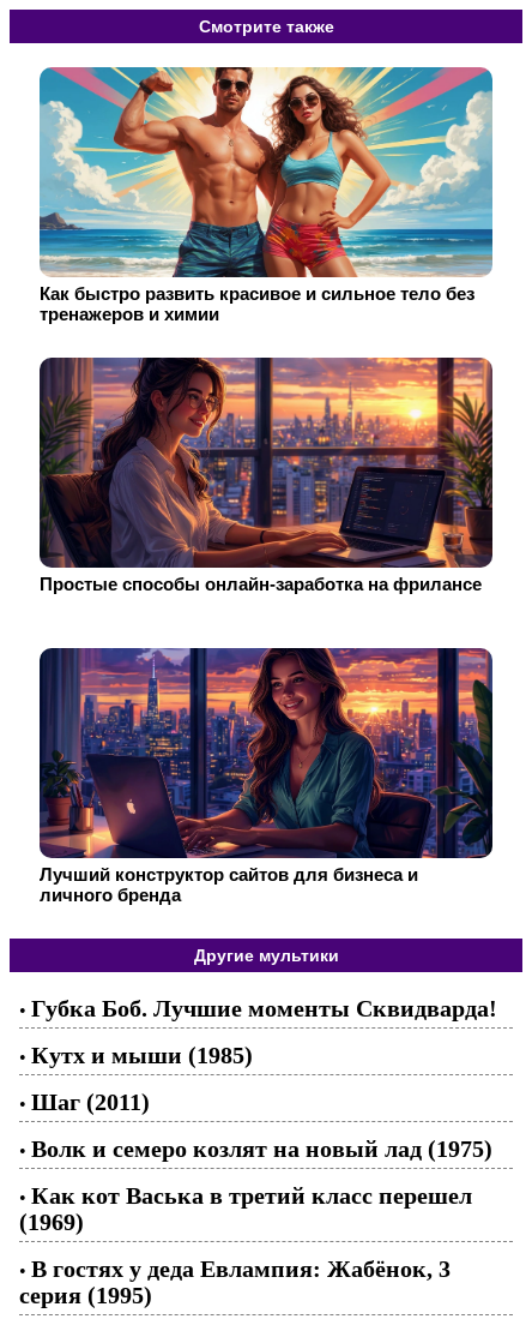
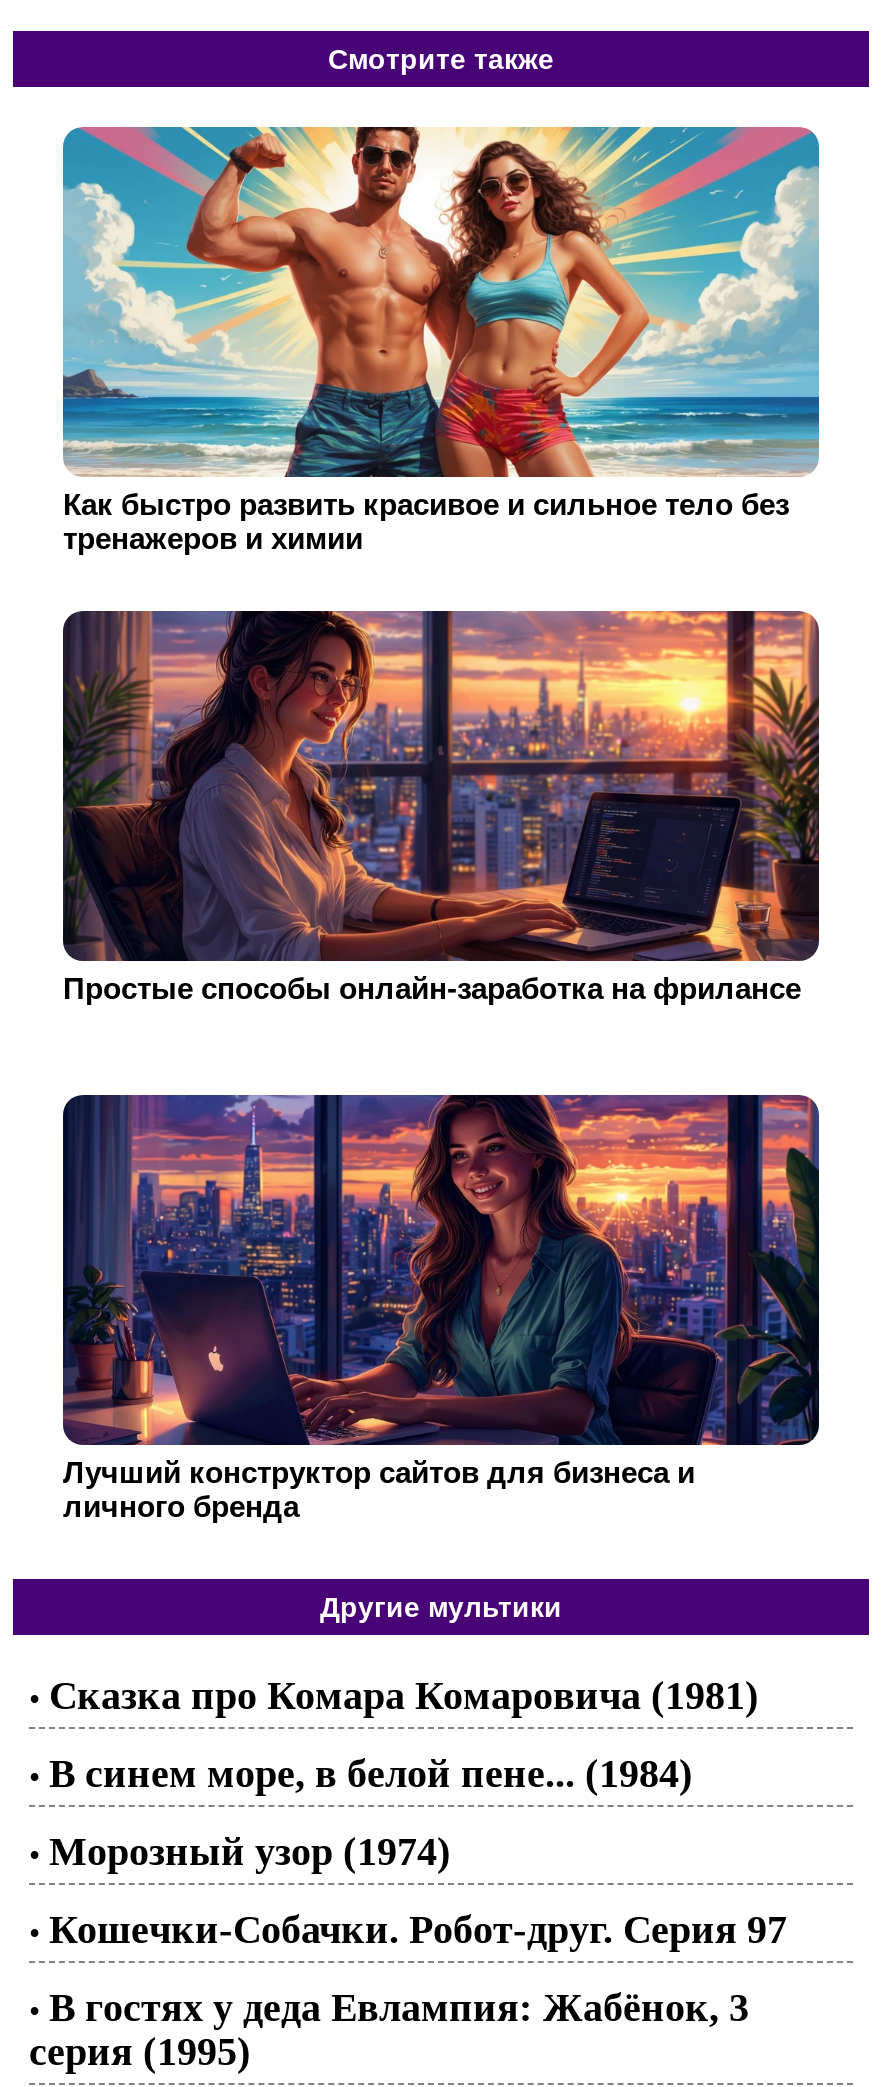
[19,995,497,1235] • Губка Боб. Лучшие моменты Сквидварда! | • Кутх и мыши (1985) | • Шаг (2011) | • Волк и семеро козлят на новый лад (1975) | • Как кот Васька в третий класс перешел | (1969) -> [29,1673,787,1951] • Сказка про Комара Комаровича (1981) | • В синем море, в белой пене... (1984) | • Морозный узор (1974) | • Кошечки-Собачки. Робот-друг. Серия 97

